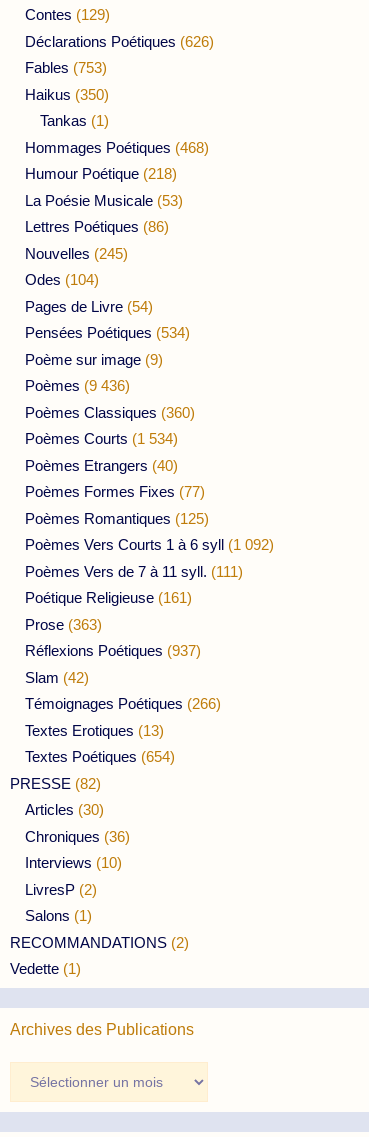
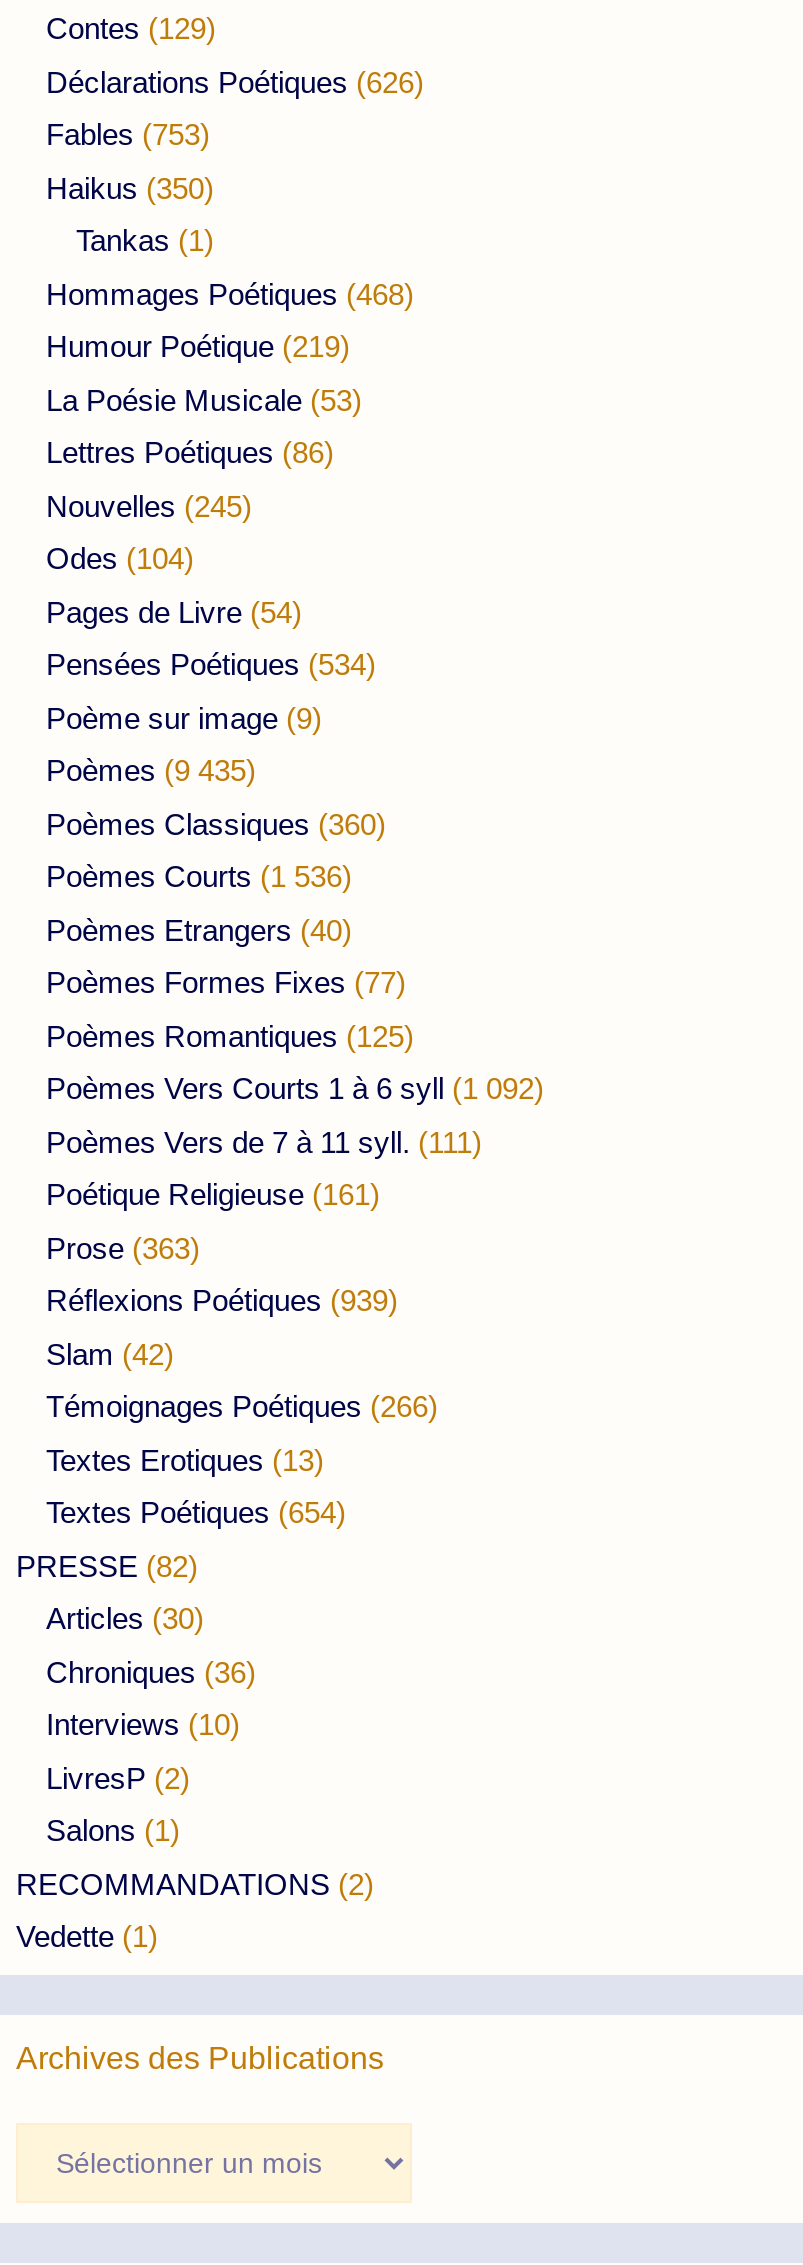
[25,165,177,182] Humour Poétique (218) -> [46,330,350,364] Humour Poétique (219)
[25,377,130,394] Poèmes (9 436) -> [46,754,256,788] Poèmes (9 435)
[25,430,178,447] Poèmes Courts (1 534) -> [46,860,352,894] Poèmes Courts (1 536)
[25,642,201,659] Réflexions Poétiques (937) -> [46,1284,398,1318] Réflexions Poétiques (939)

